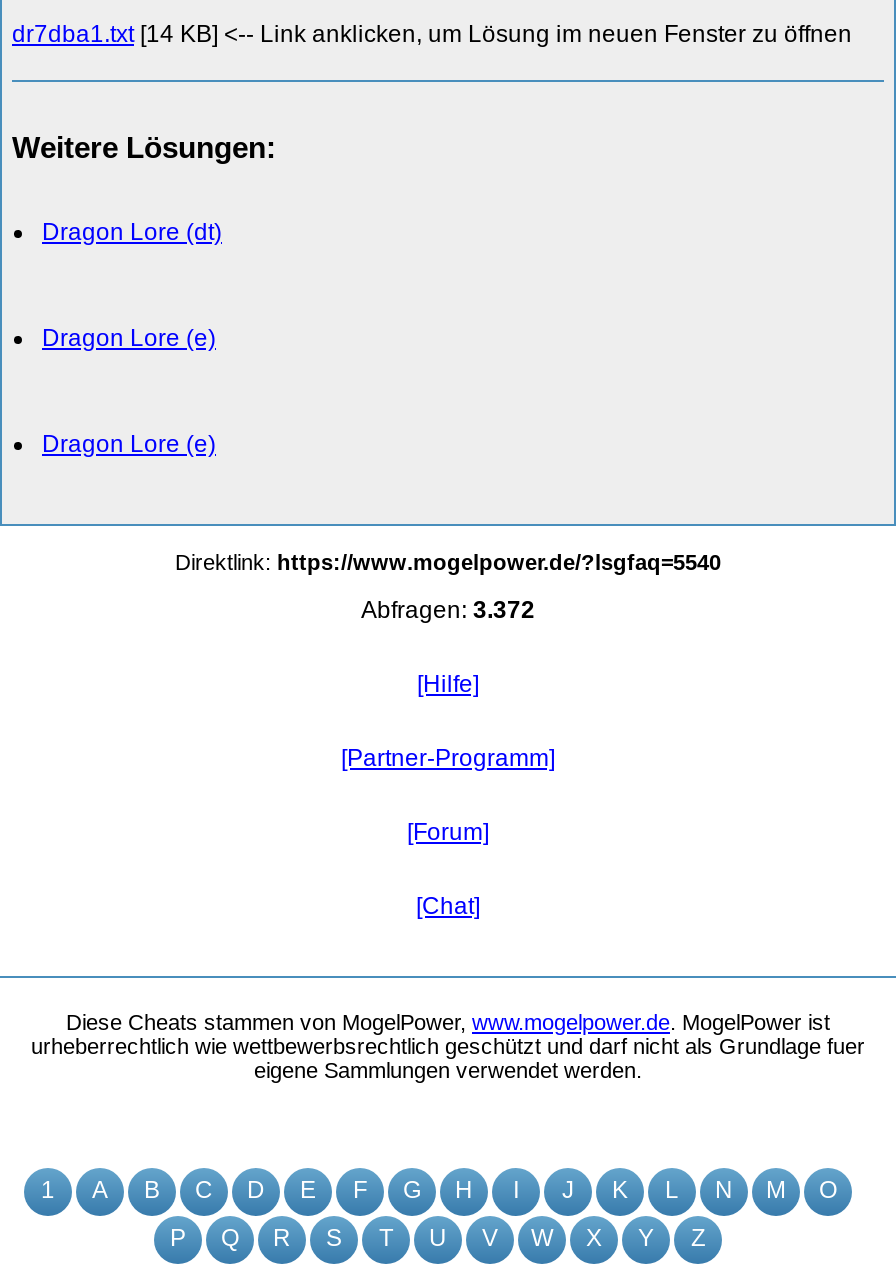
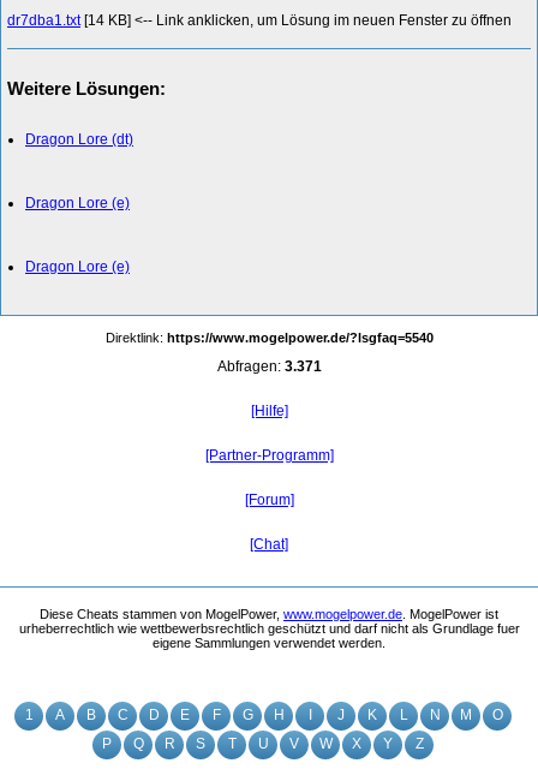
[361,595,535,623] Abfragen: 3.372 -> [217,358,321,374] Abfragen: 3.371

